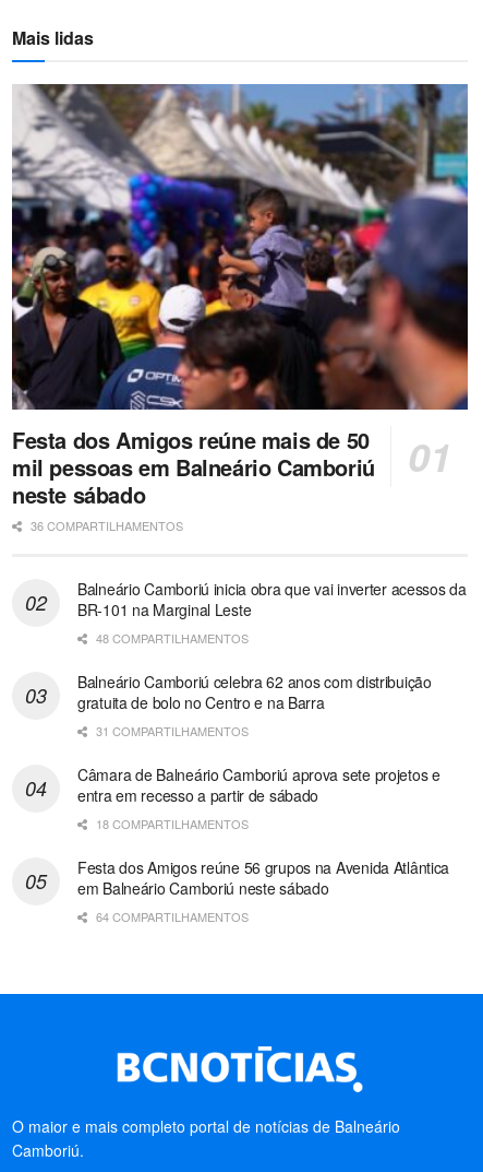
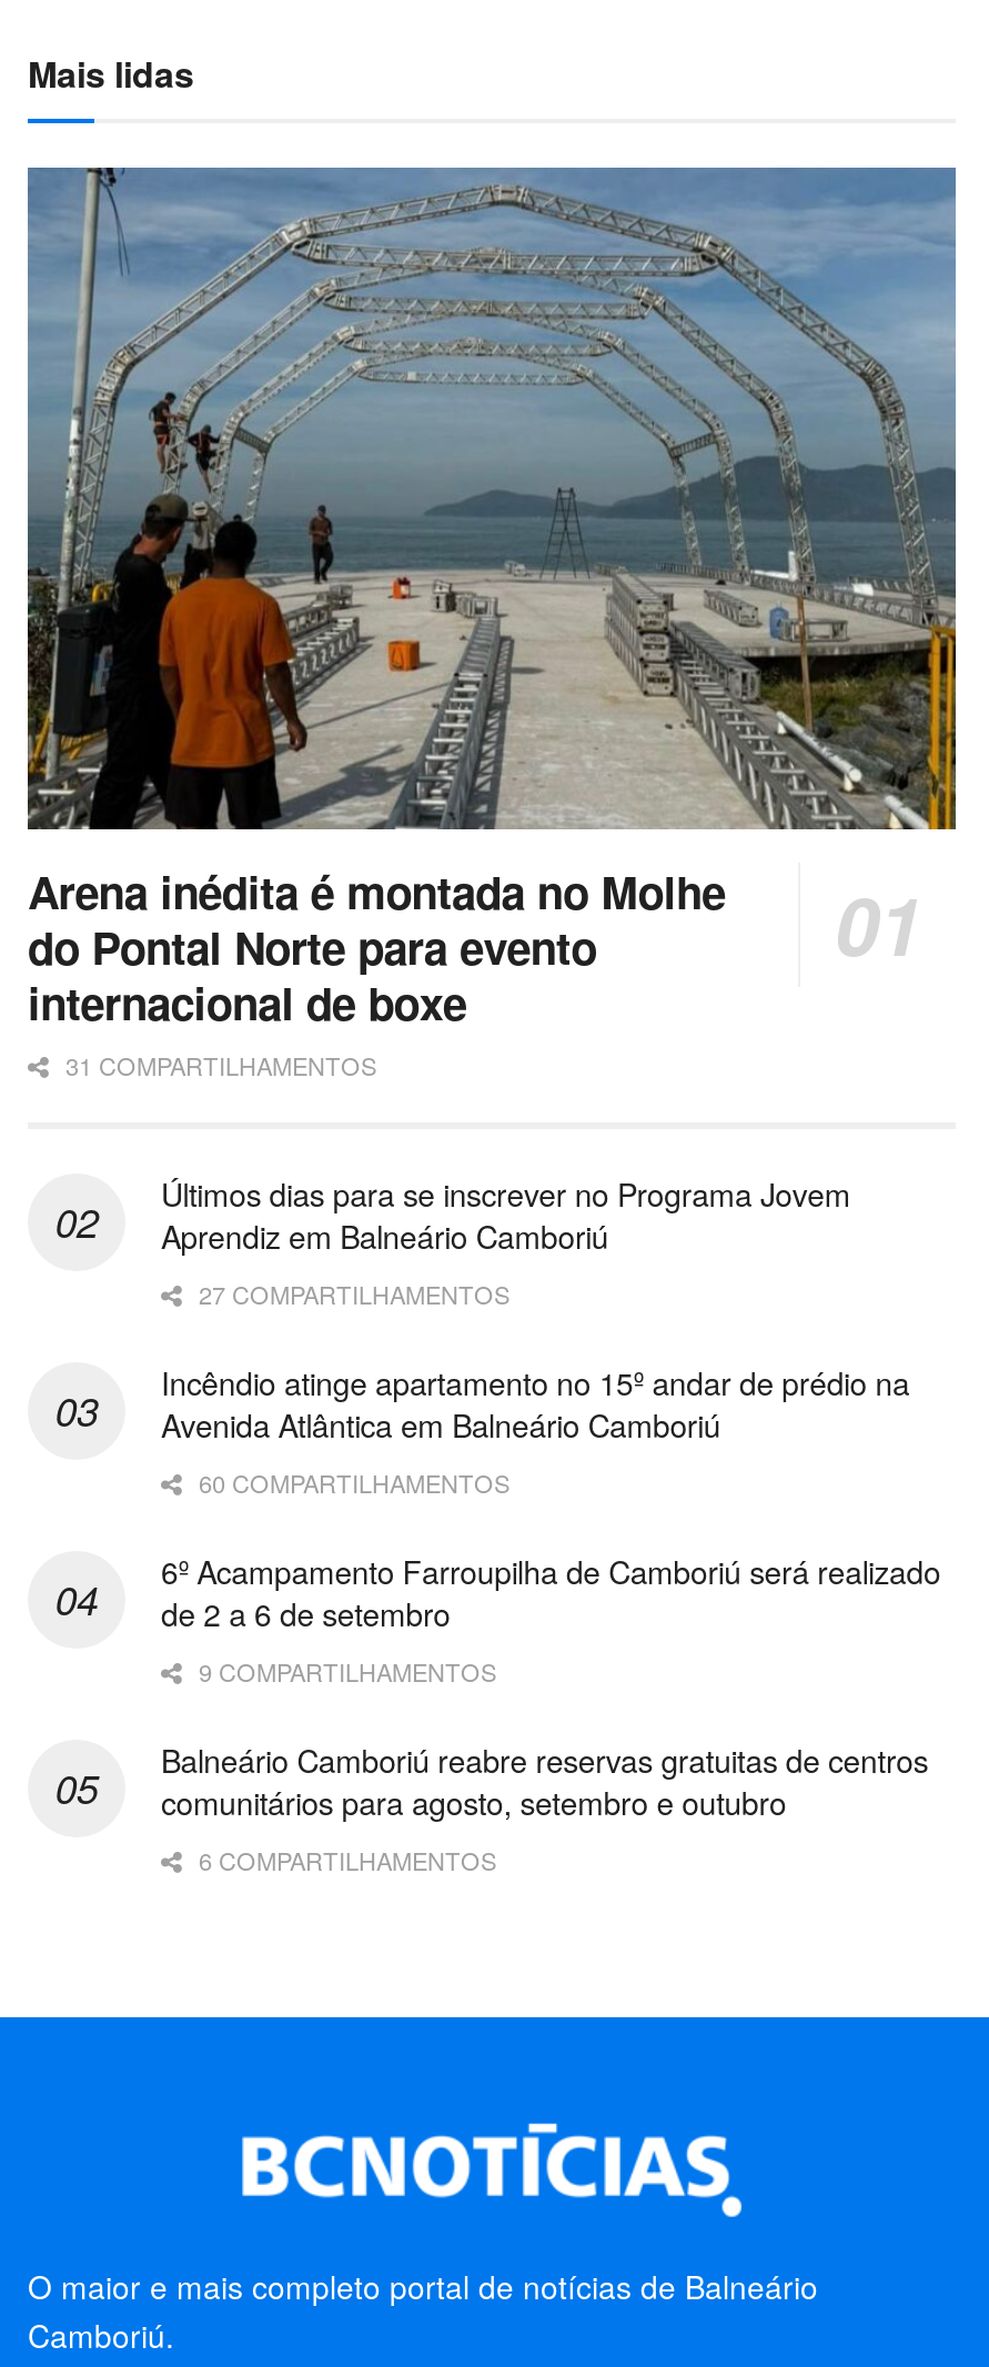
[11,83,469,714] [image] | Festa dos Amigos reúne mais de 50 | mil pessoas em Balneário Camboriú | neste sábado | 36 COMPARTILHAMENTOS | Balneário Camboriú inicia obra que vai inverter acessos da | BR-101 na Marginal Leste | 48 COMPARTILHAMENTOS | Balneário Camboriú celebra 62 anos com distribuição | gratuita de bolo no Centro e na Barra -> [26,165,958,1035] [image] | Arena inédita é montada no Molhe | do Pontal Norte para evento | internacional de boxe
moved [93,722,249,740] -> [59,1048,376,1083]: 31 COMPARTILHAMENTOS
[77,764,449,926] Câmara de Balneário Camboriú aprova sete projetos e | entra em recesso a partir de sábado | 18 COMPARTILHAMENTOS | Festa dos Amigos reúne 56 grupos na Avenida Atlântica | em Balneário Camboriú neste sábado | 64 COMPARTILHAMENTOS -> [161,1172,941,1878] Últimos dias para se inscrever no Programa Jovem | Aprendiz em Balneário Camboriú | 27 COMPARTILHAMENTOS | Incêndio atinge apartamento no 15º andar de prédio na | Avenida Atlântica em Balneário Camboriú | 60 COMPARTILHAMENTOS | 6º Acampamento Farroupilha de Camboriú será realizado | de 2 a 6 de setembro | 9 COMPARTILHAMENTOS | Balneário Camboriú reabre reservas gratuitas de centros | comunitários para agosto, setembro e outubro | 6 COMPARTILHAMENTOS

